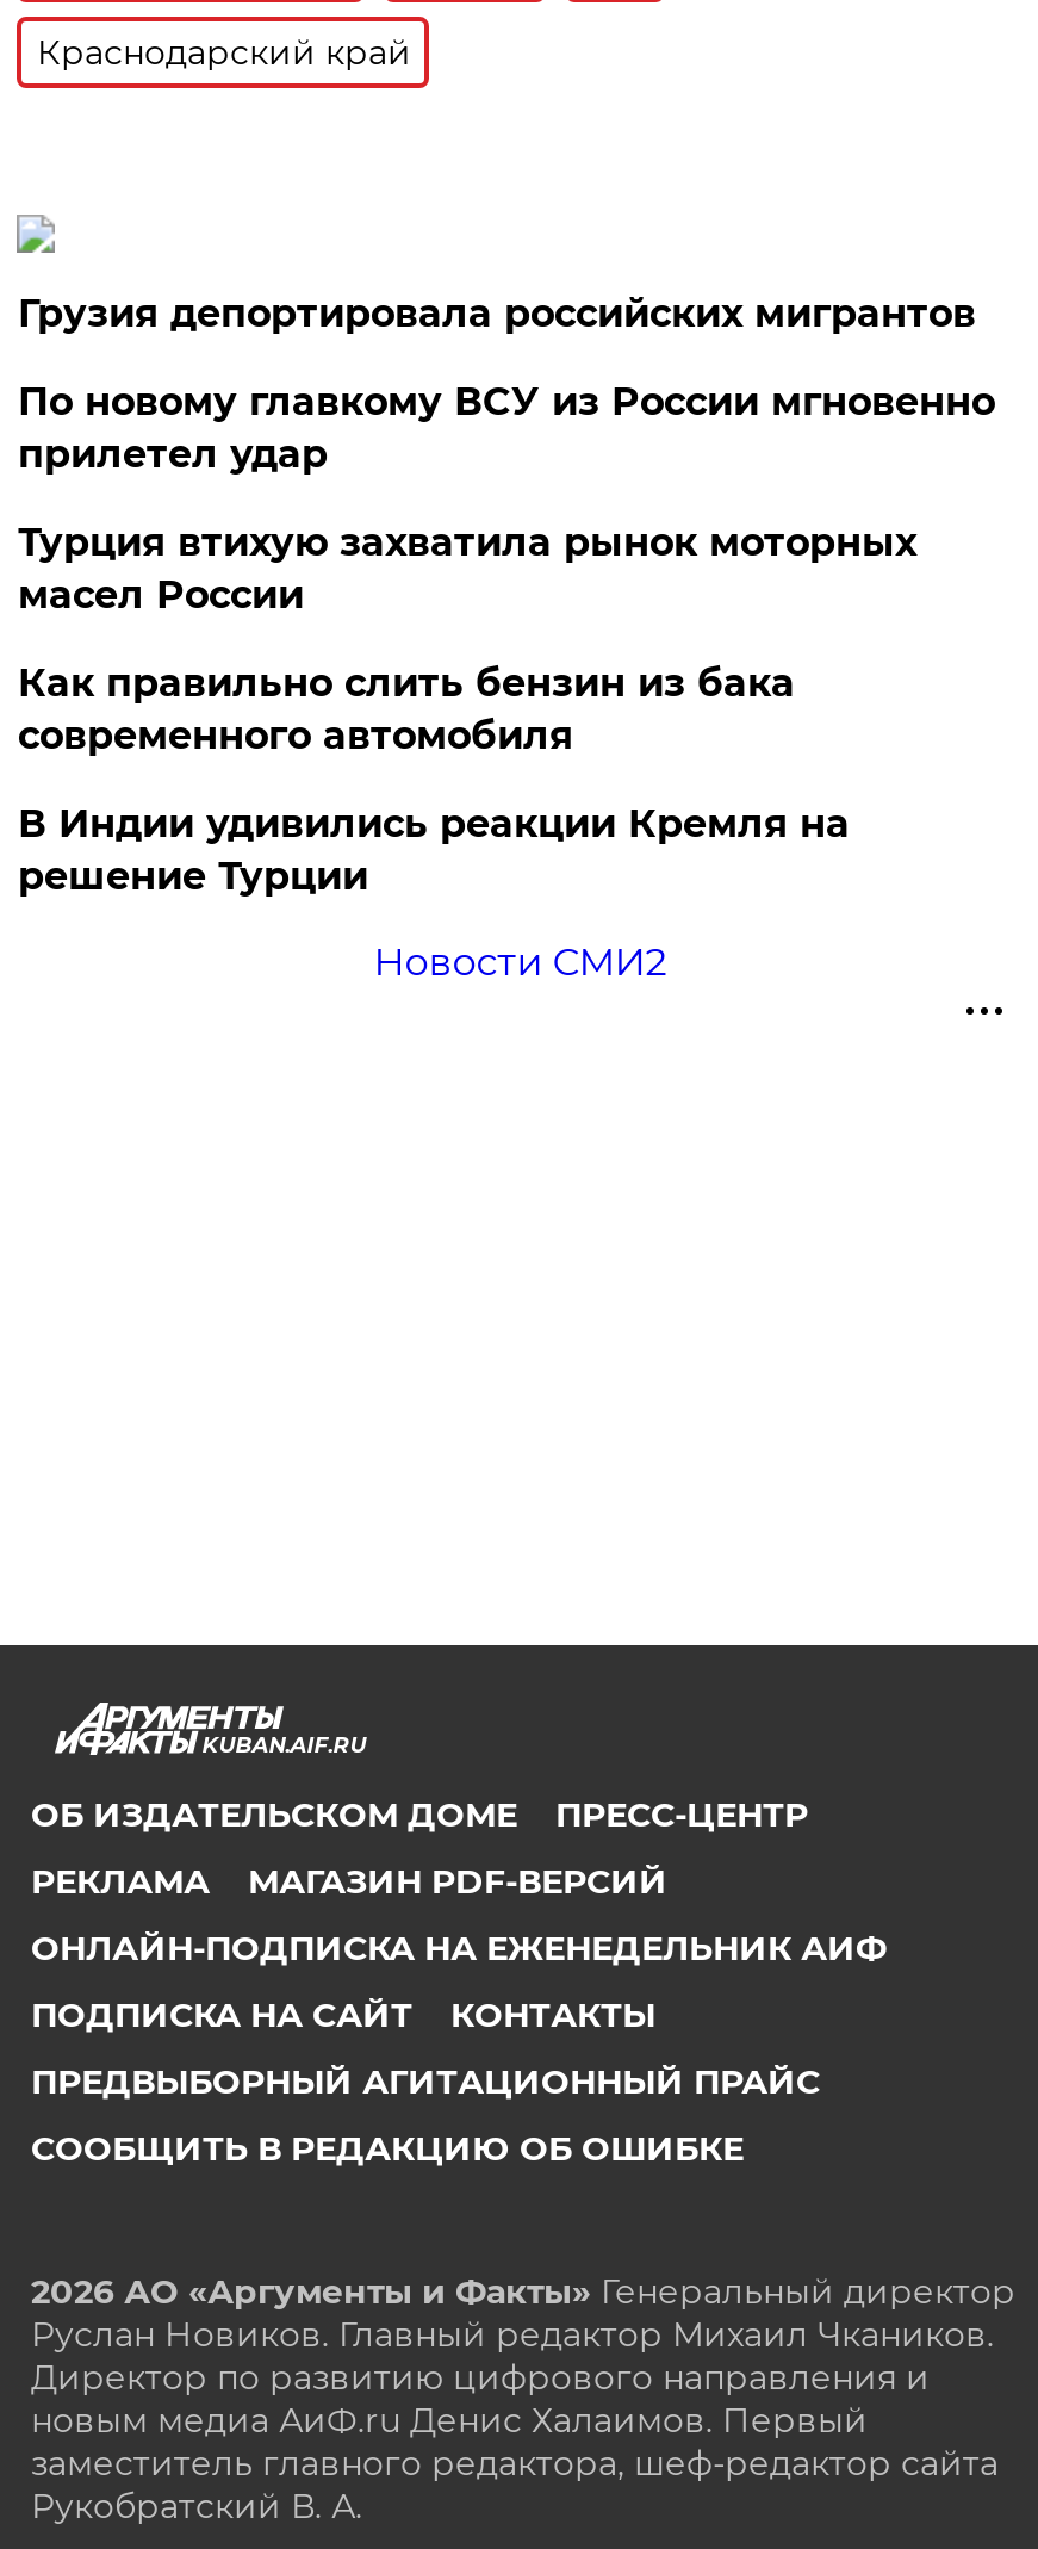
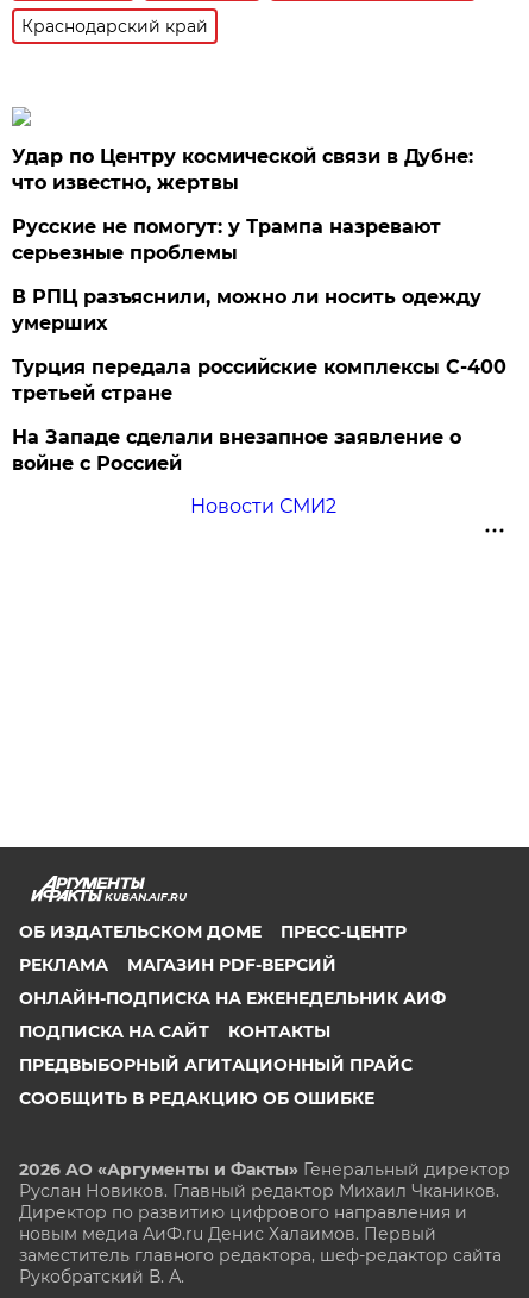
[18,291,976,336] Грузия депортировала российских мигрантов -> [12,145,474,194] Удар по Центру космической связи в Дубне: | что известно, жертвы
[18,379,995,477] По новому главкому ВСУ из России мгновенно | прилетел удар -> [12,215,442,264] Русские не помогут: у Трампа назревают | серьезные проблемы
[18,520,916,618] Турция втихую захватила рынок моторных | масел России -> [12,286,482,334] В РПЦ разъяснили, можно ли носить одежду | умерших
[18,661,795,759] Как правильно слить бензин из бака | современного автомобиля -> [12,356,507,405] Турция передала российские комплексы С-400 | третьей стране
[18,801,849,899] В Индии удивились реакции Кремля на | решение Турции -> [12,426,462,475] На Западе сделали внезапное заявление о | войне с Россией

